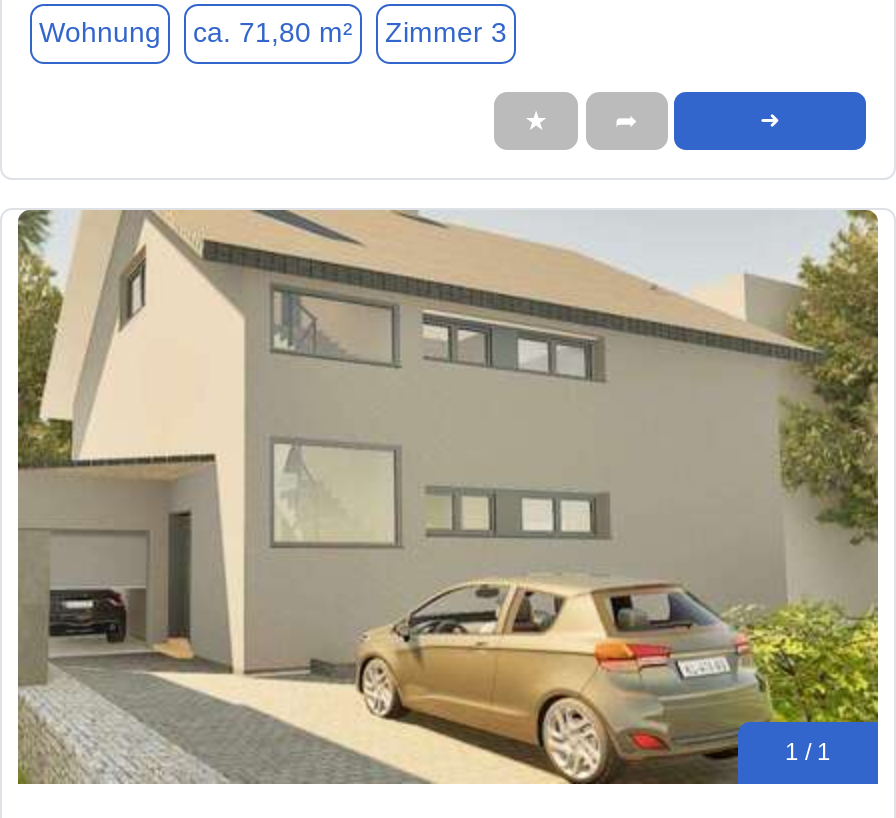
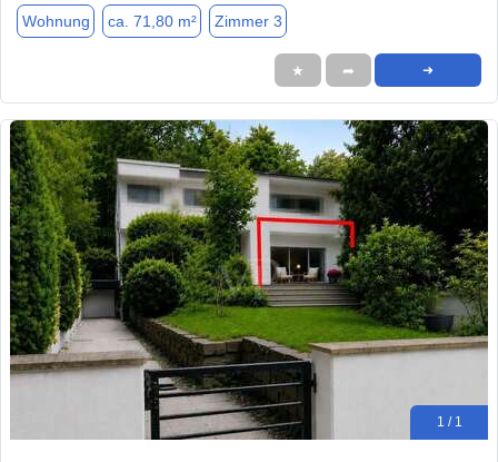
[16,209,880,785] [image] -> [9,119,489,441] [image]

